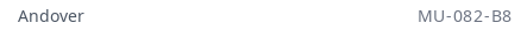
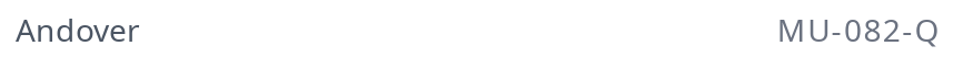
[417,5,513,27] MU-082-B8 -> [777,9,941,50] MU-082-Q

